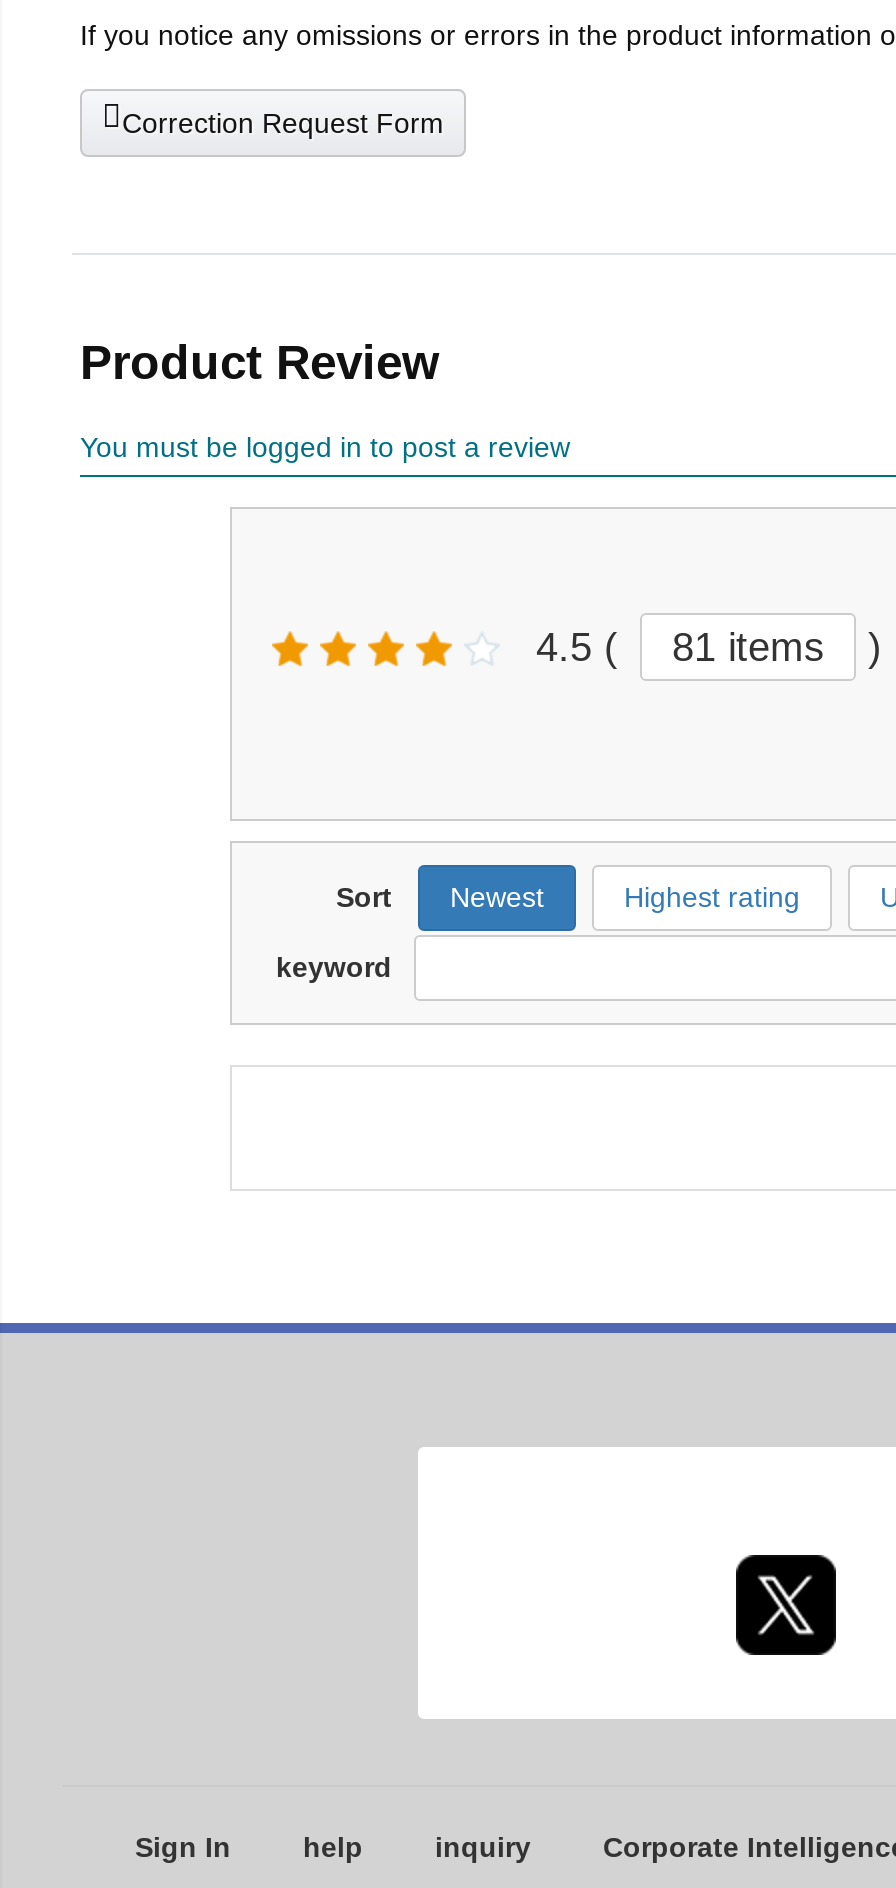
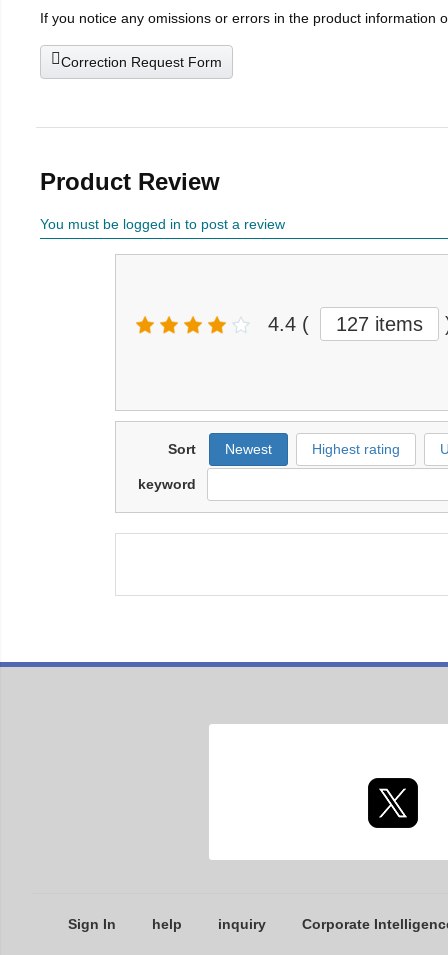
[524,624,630,668] 4.5 ( -> [262,313,315,335] 4.4 (
[672,624,824,668] 81 items -> [336,313,423,335] 127 items

